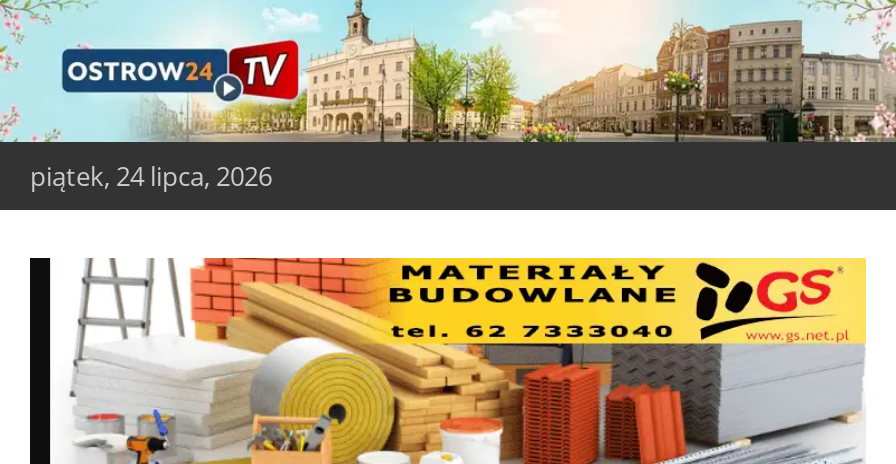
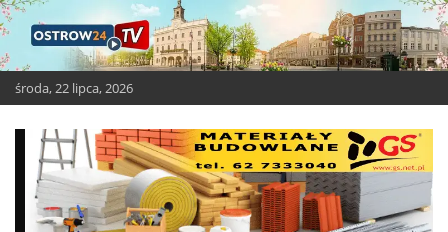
[30,157,272,193] piątek, 24 lipca, 2026 -> [15,78,133,96] środa, 22 lipca, 2026

